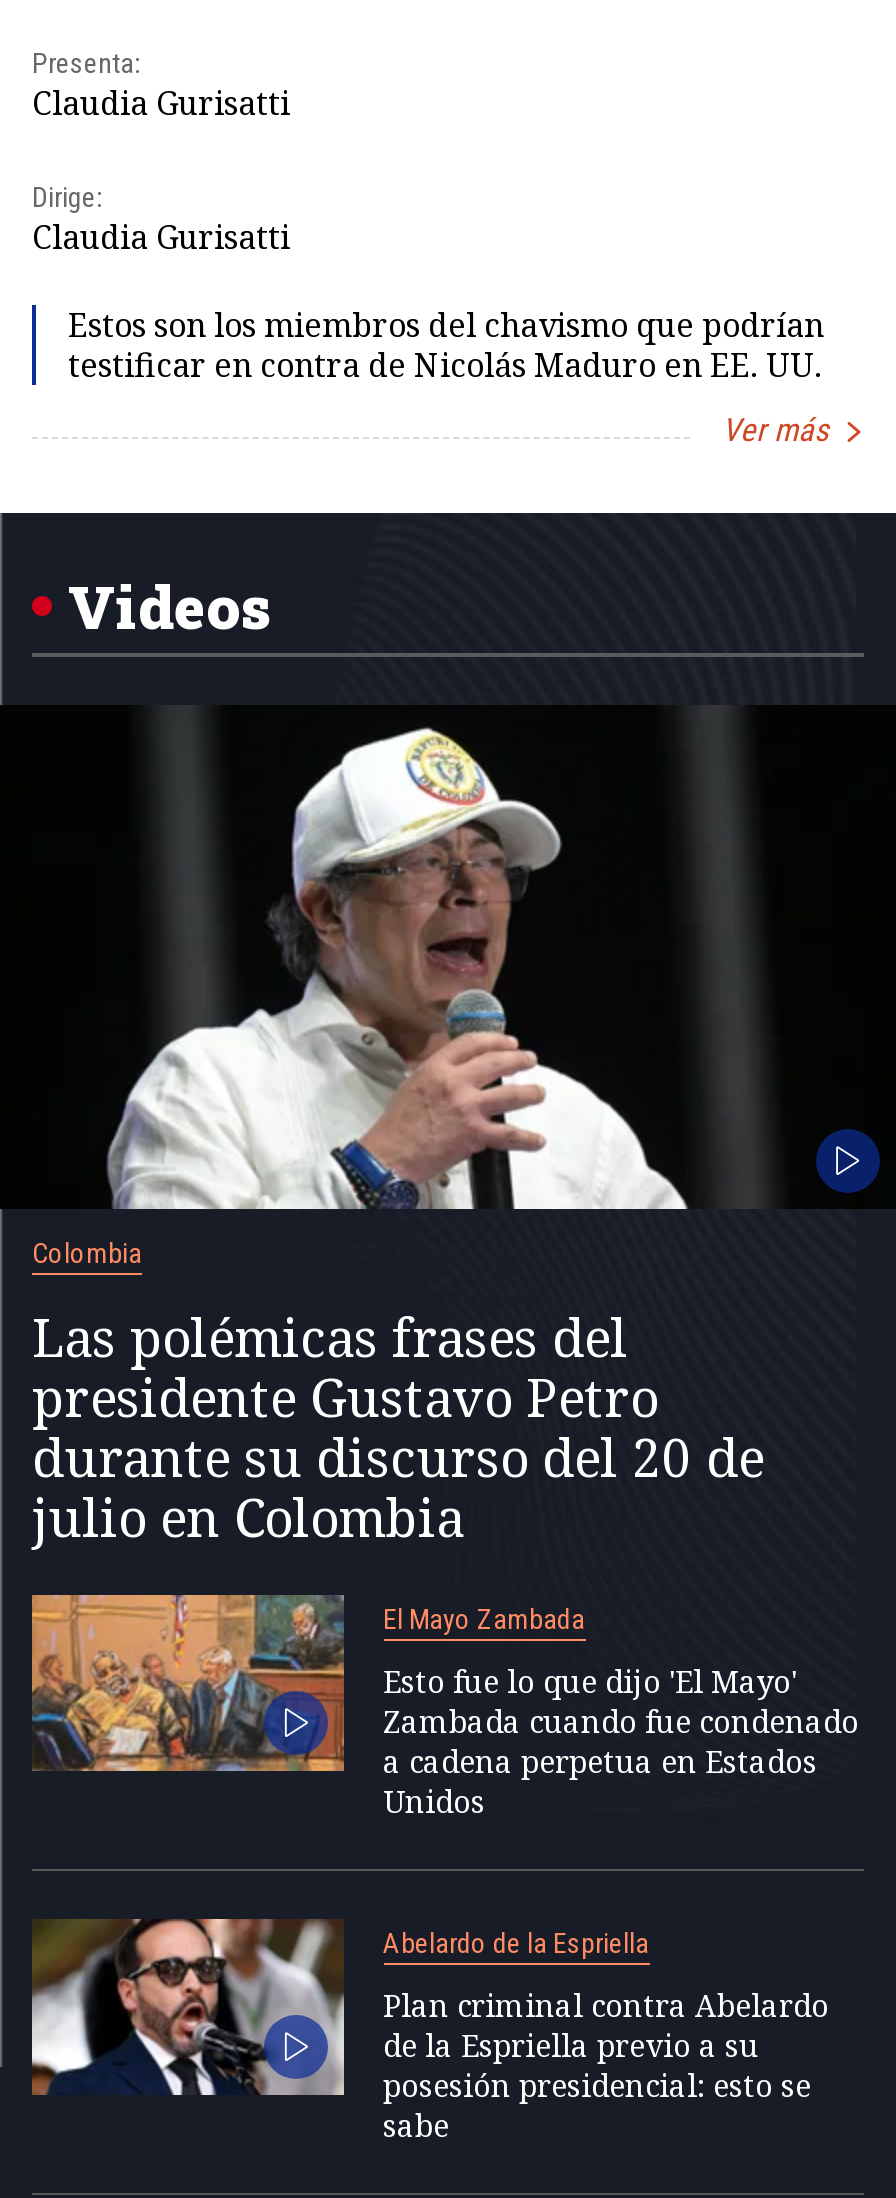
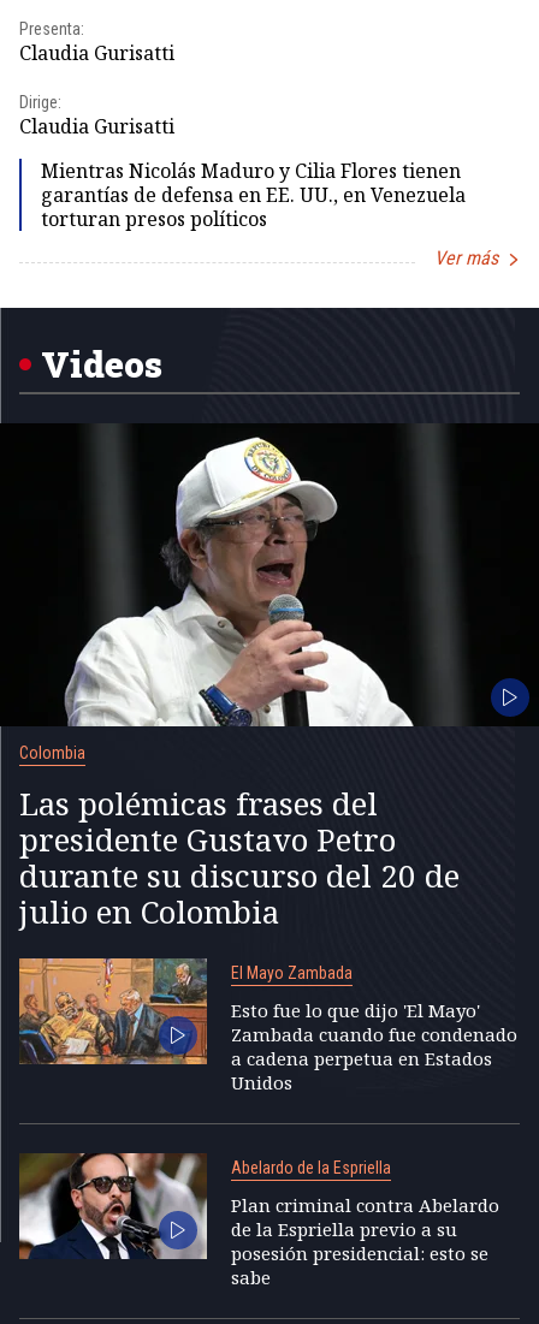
[68,303,824,387] Estos son los miembros del chavismo que podrían | testificar en contra de Nicolás Maduro en EE. UU. -> [41,157,466,231] Mientras Nicolás Maduro y Cilia Flores tienen | garantías de defensa en EE. UU., en Venezuela | torturan presos políticos

